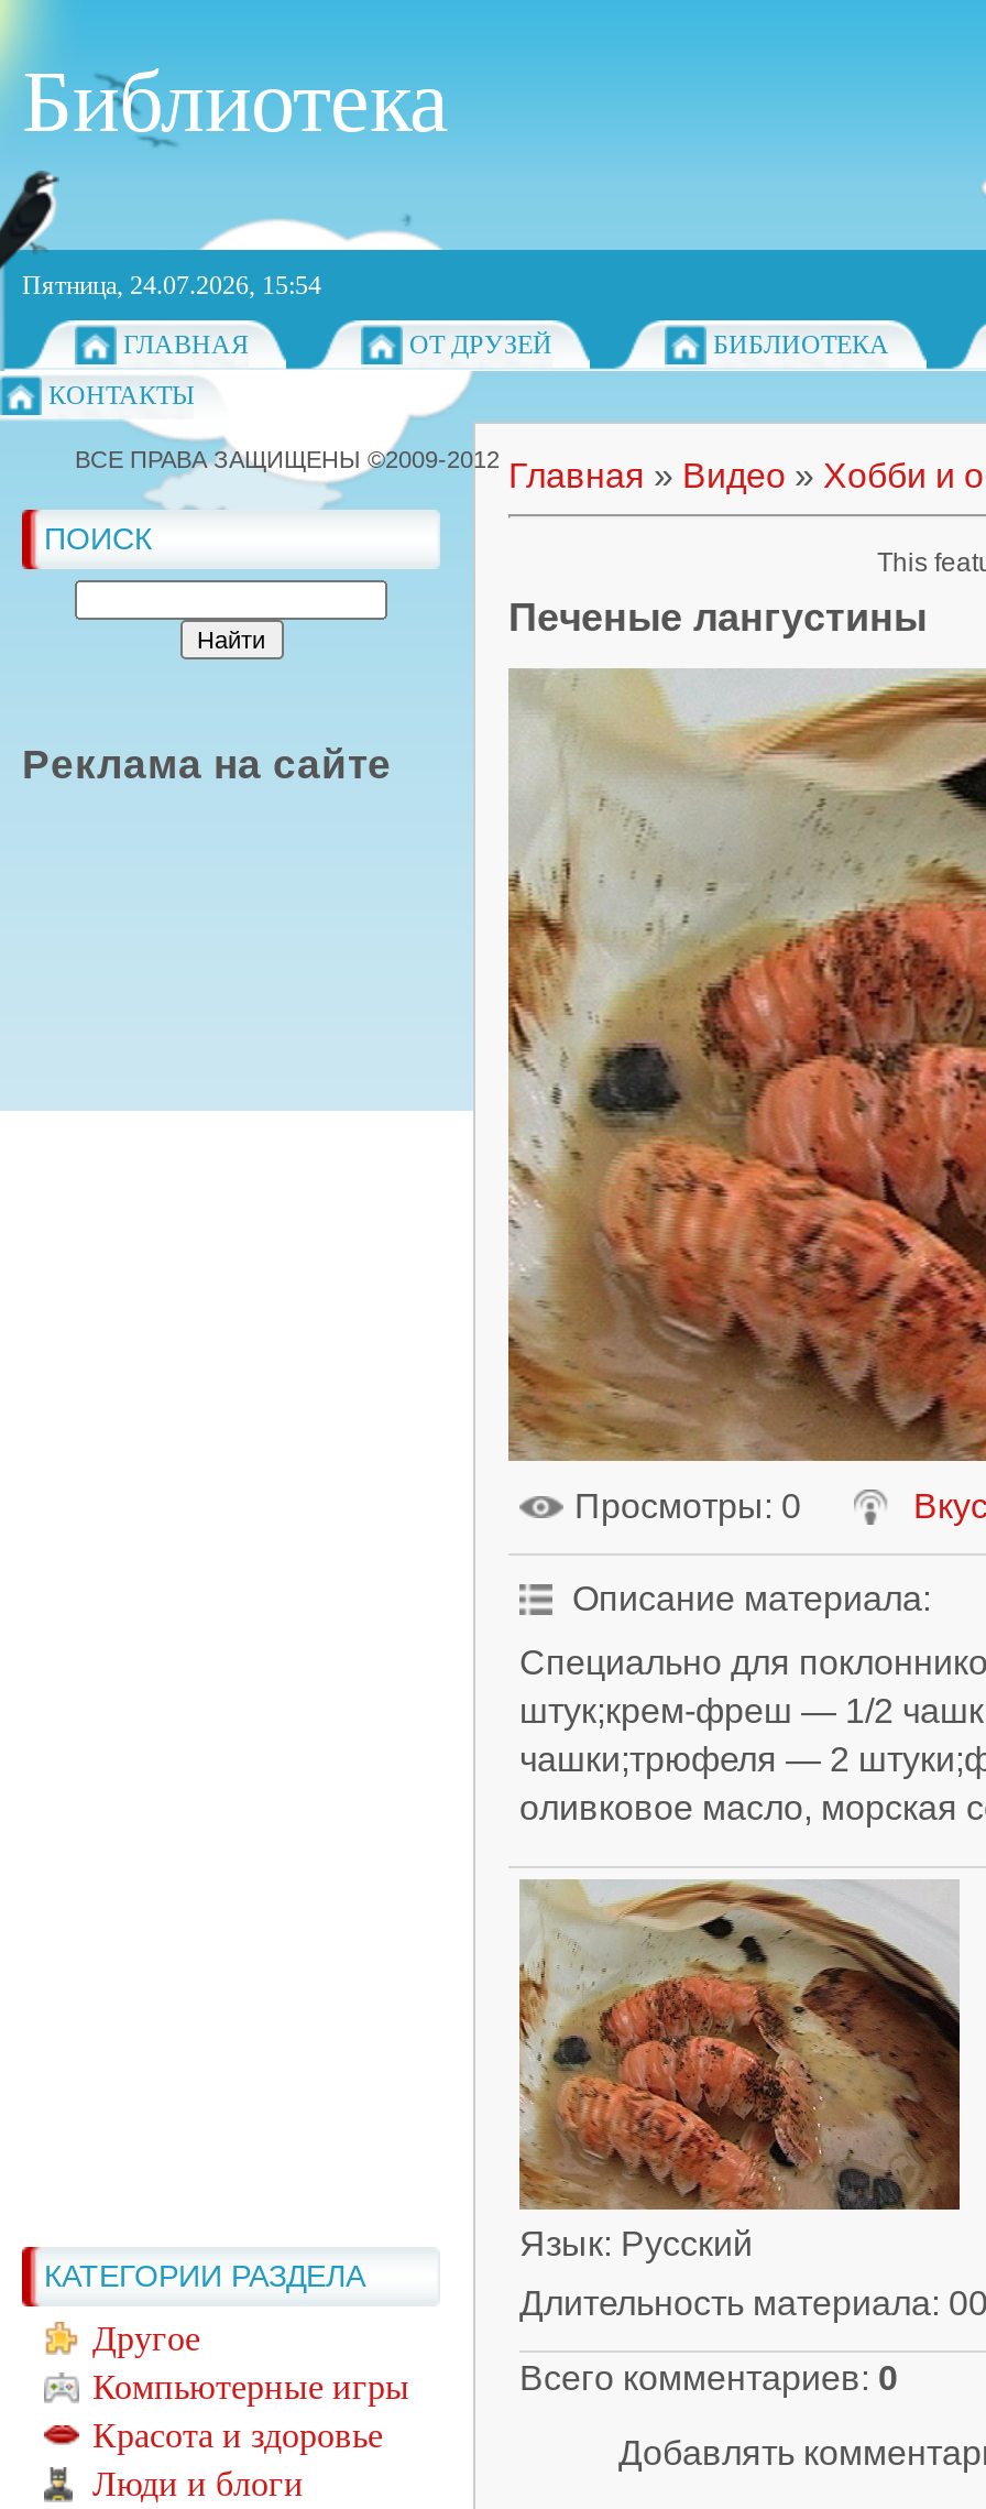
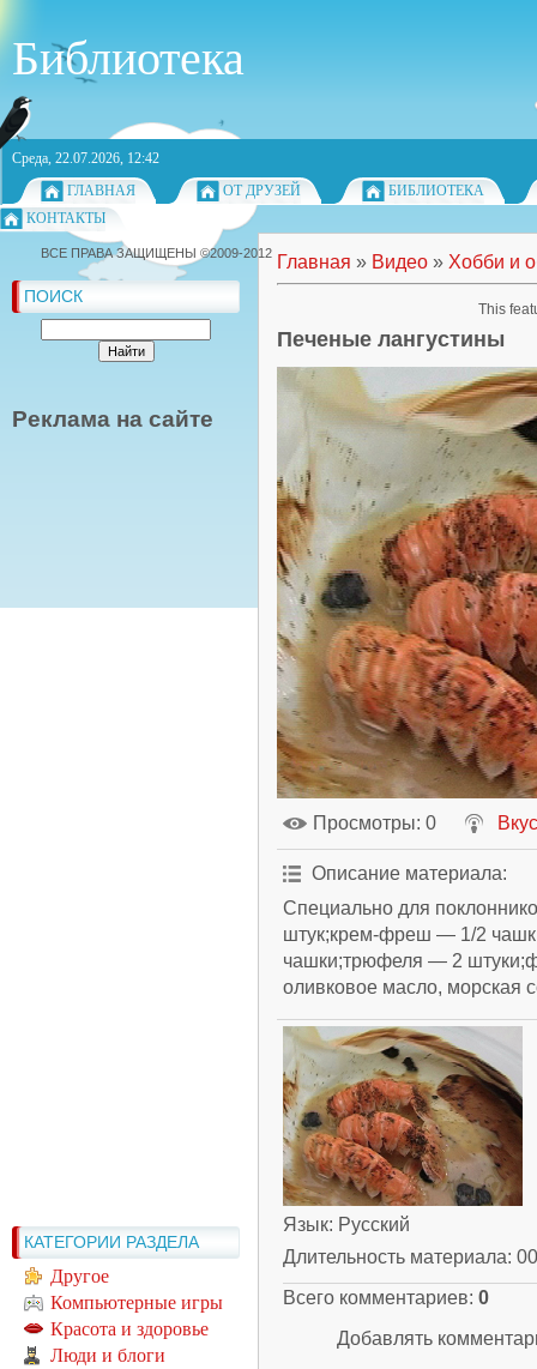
[22,270,321,301] Пятница, 24.07.2026, 15:54 -> [12,150,159,167] Среда, 22.07.2026, 12:42

